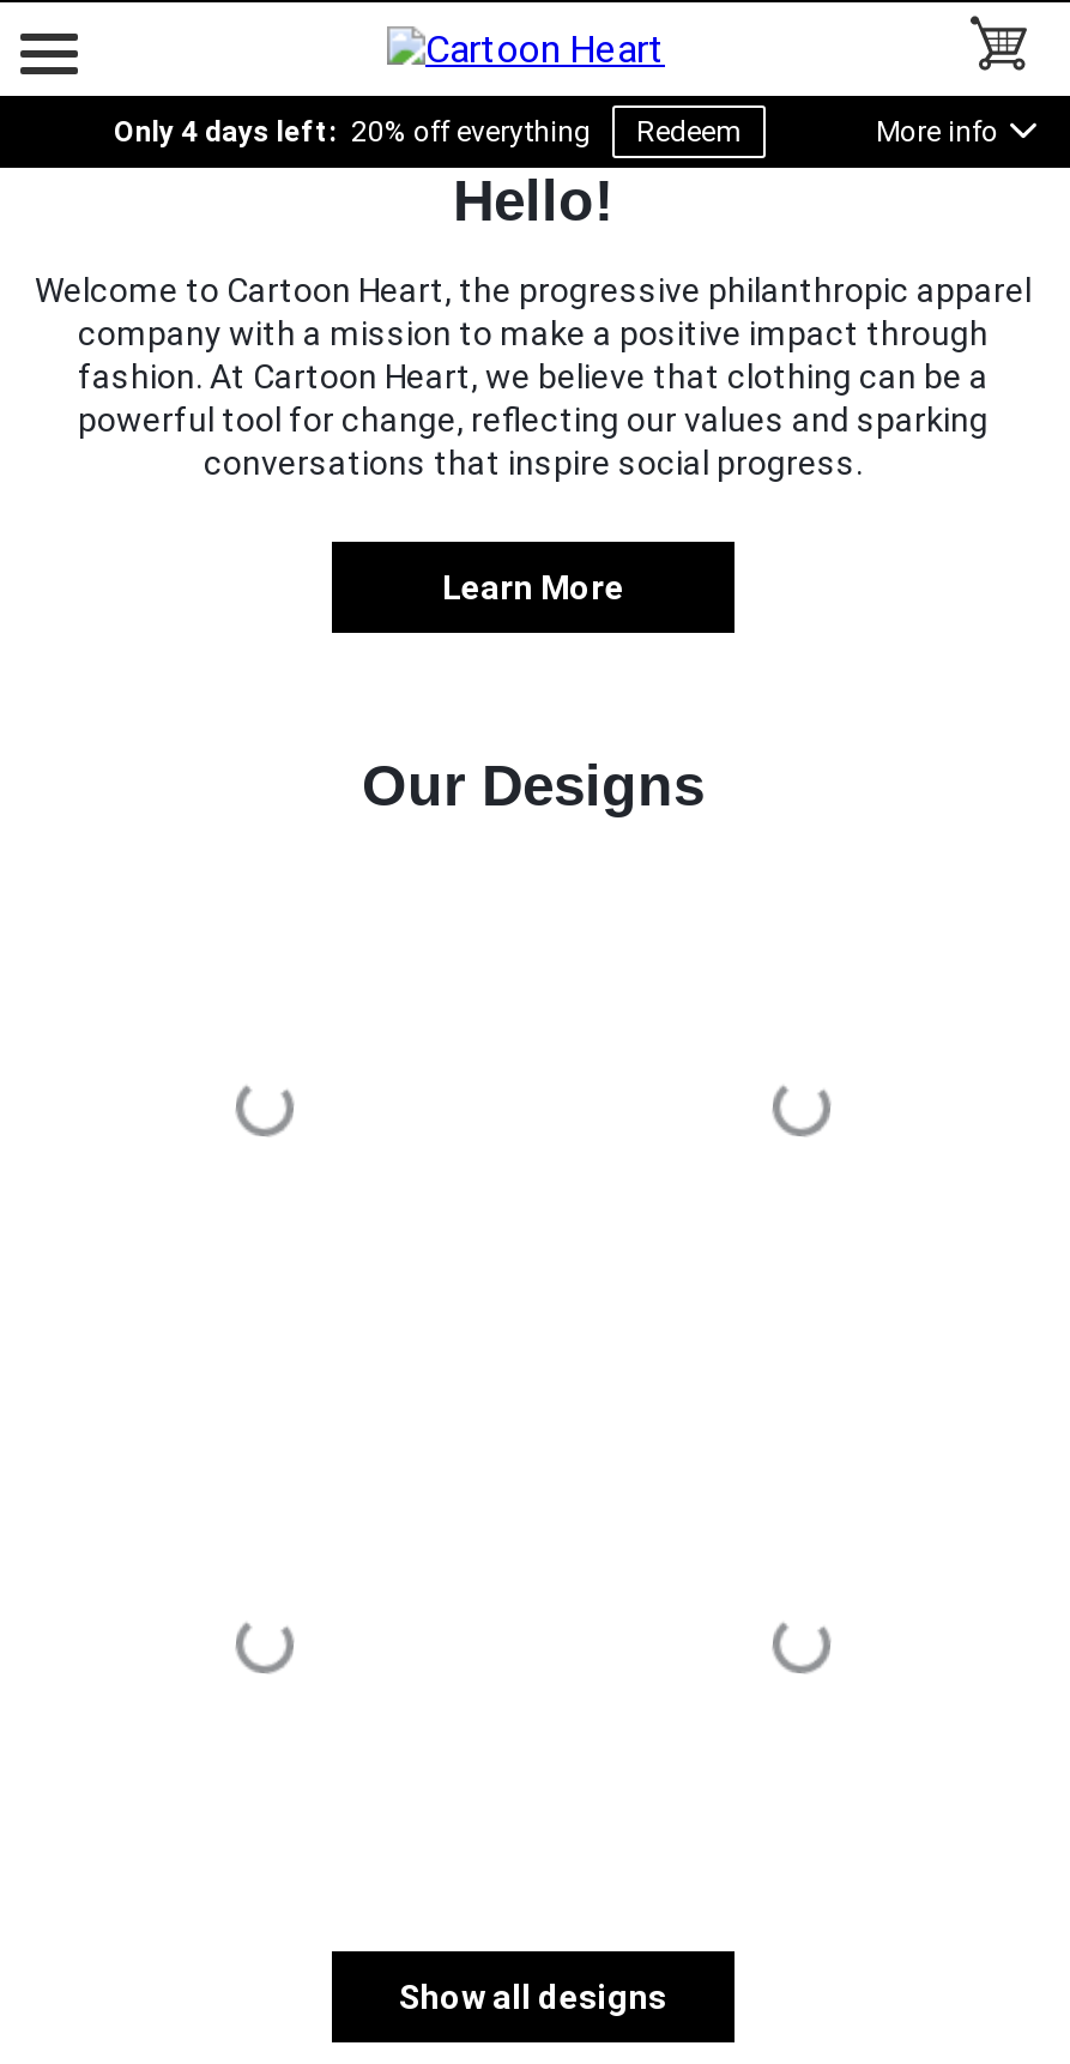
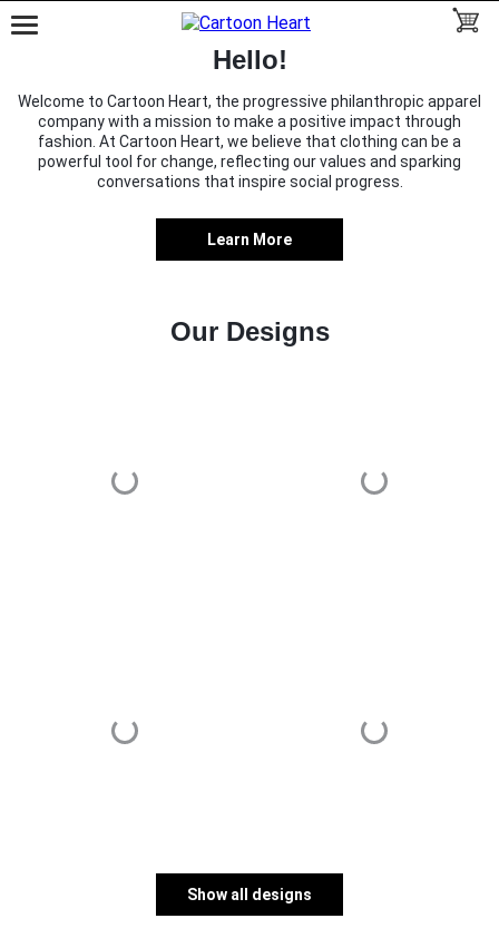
[114,115,998,150] Only 4 days left: 20% off everything | Redeem | More info -> none

